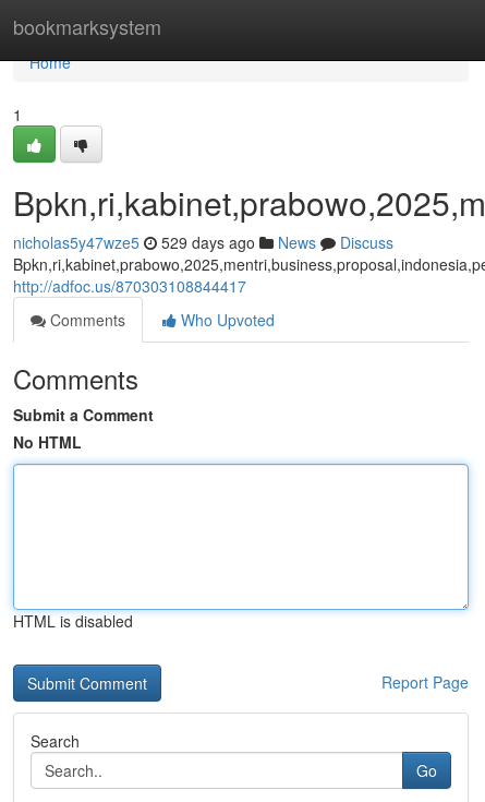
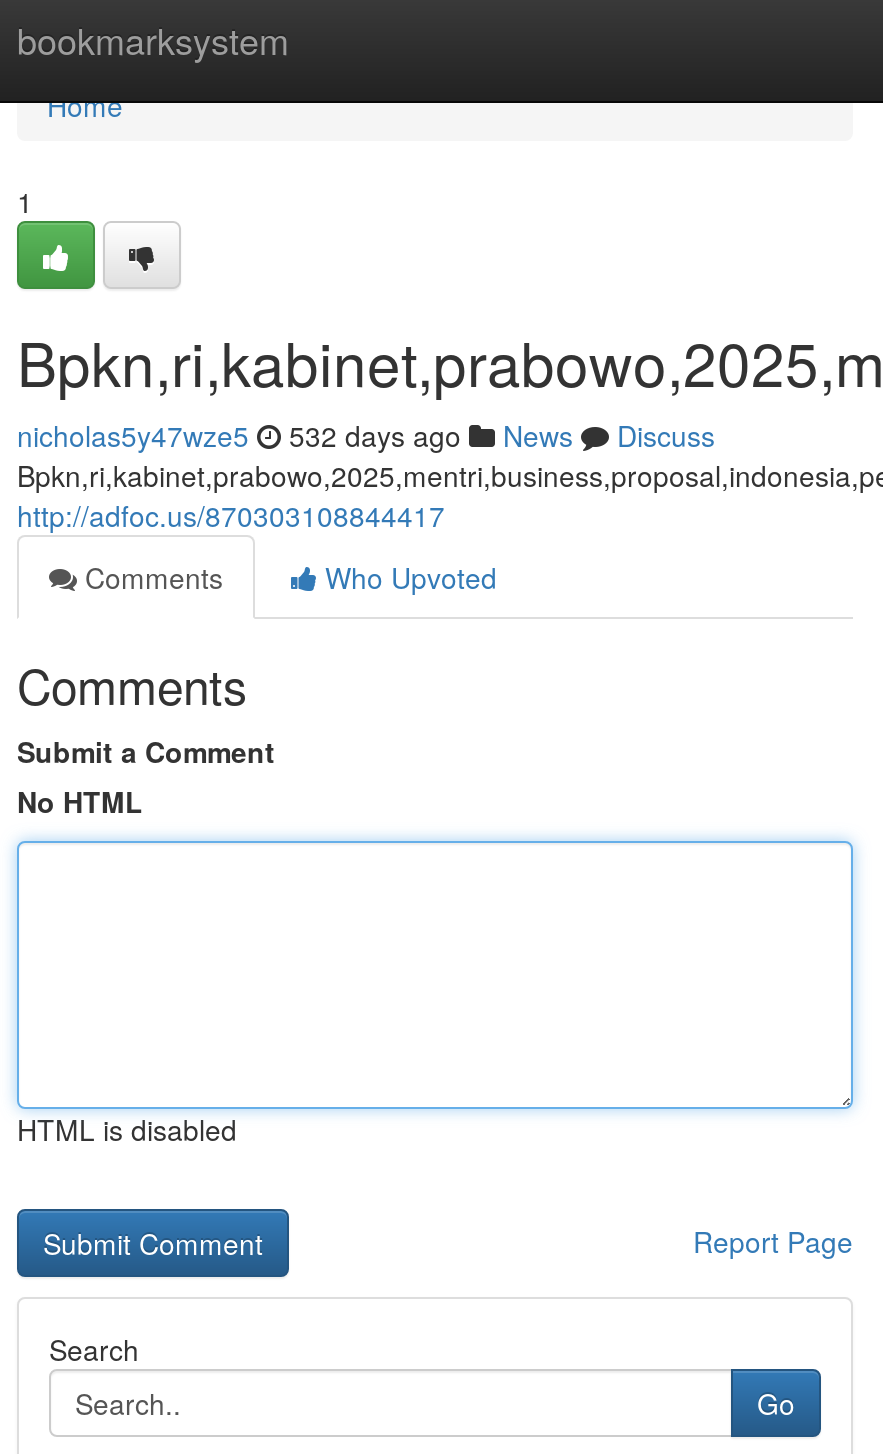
[13,231,393,253] nicholas5y47wze5 529 days ago News Discuss -> [17,415,715,455] nicholas5y47wze5 532 days ago News Discuss

